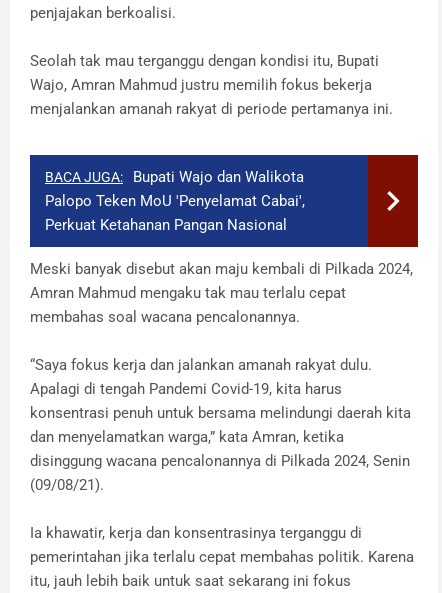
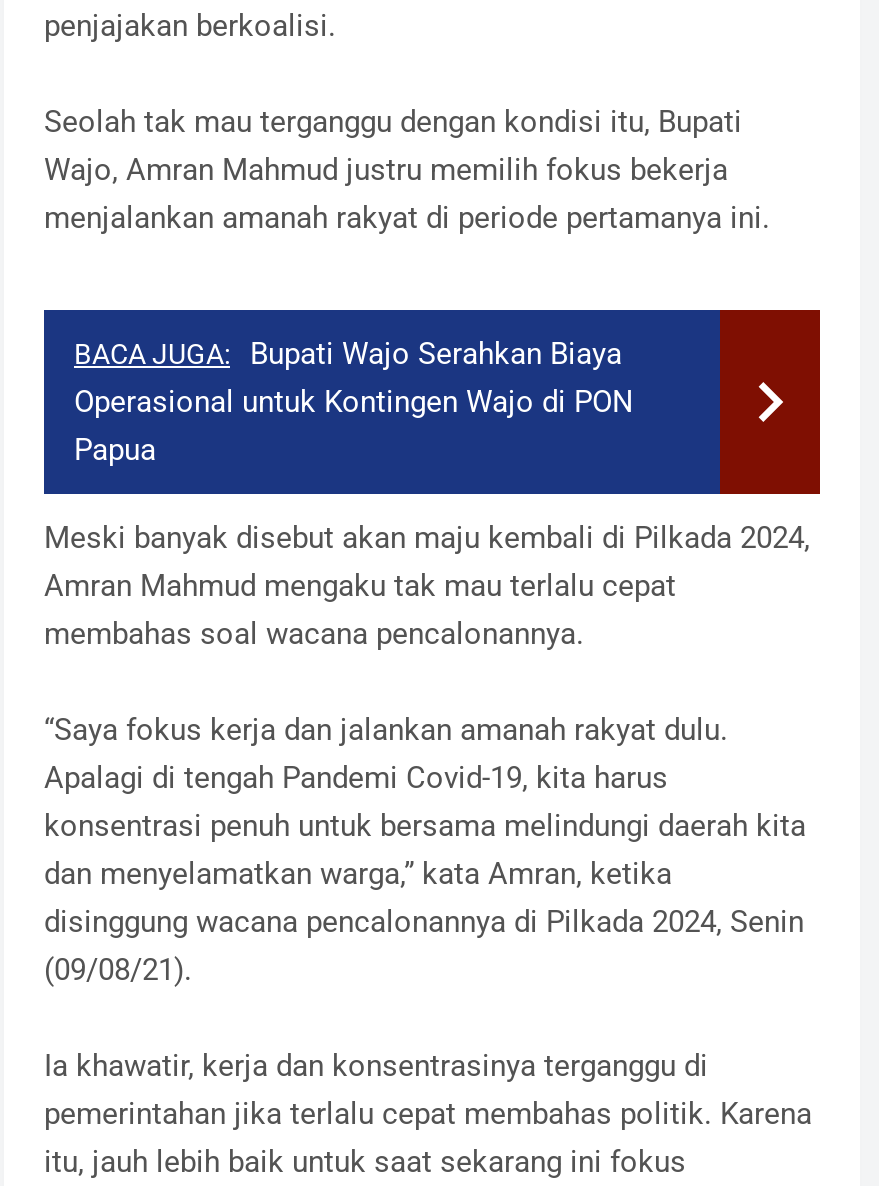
[45,167,305,233] Bupati Wajo dan Walikota | Palopo Teken MoU 'Penyelamat Cabai', | Perkuat Ketahanan Pangan Nasional -> [74,335,634,467] Bupati Wajo Serahkan Biaya | Operasional untuk Kontingen Wajo di PON | Papua

